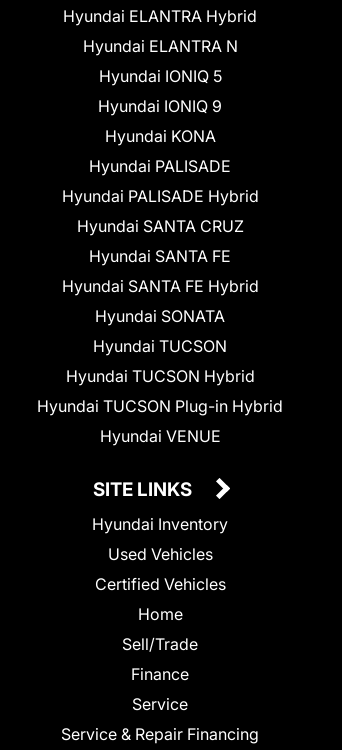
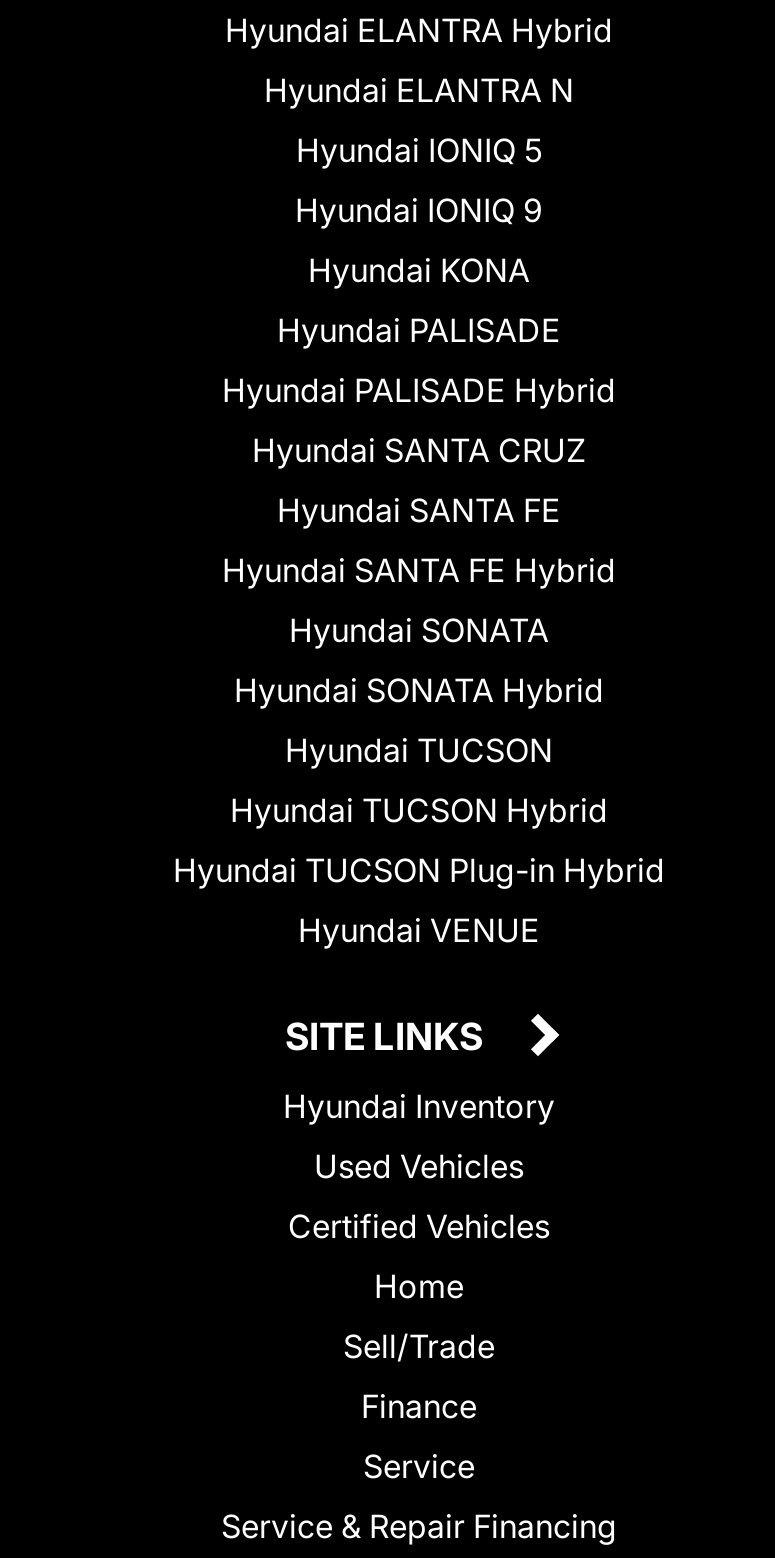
none -> [234,670,604,710] Hyundai SONATA Hybrid

